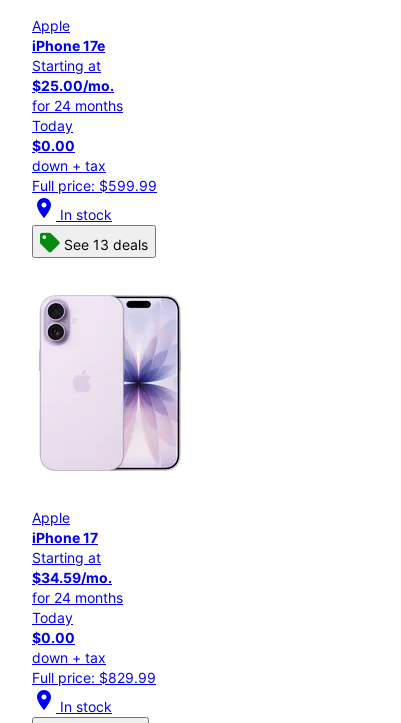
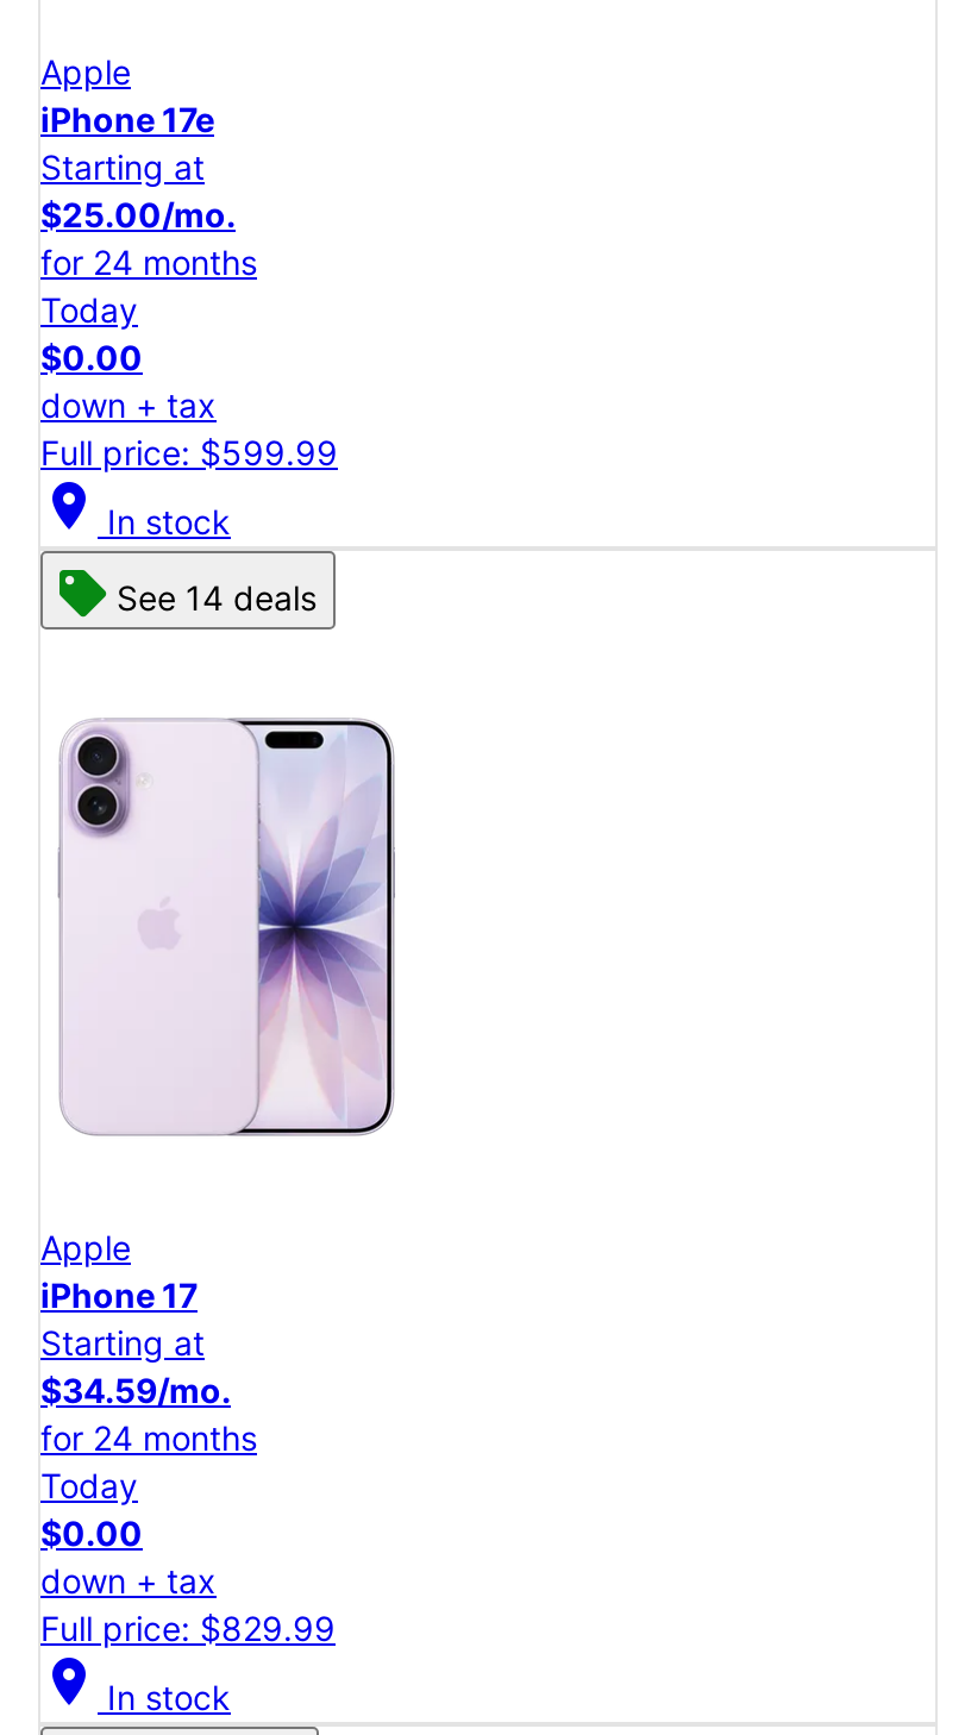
[64,236,148,253] See 13 deals -> [117,578,317,619] See 14 deals

